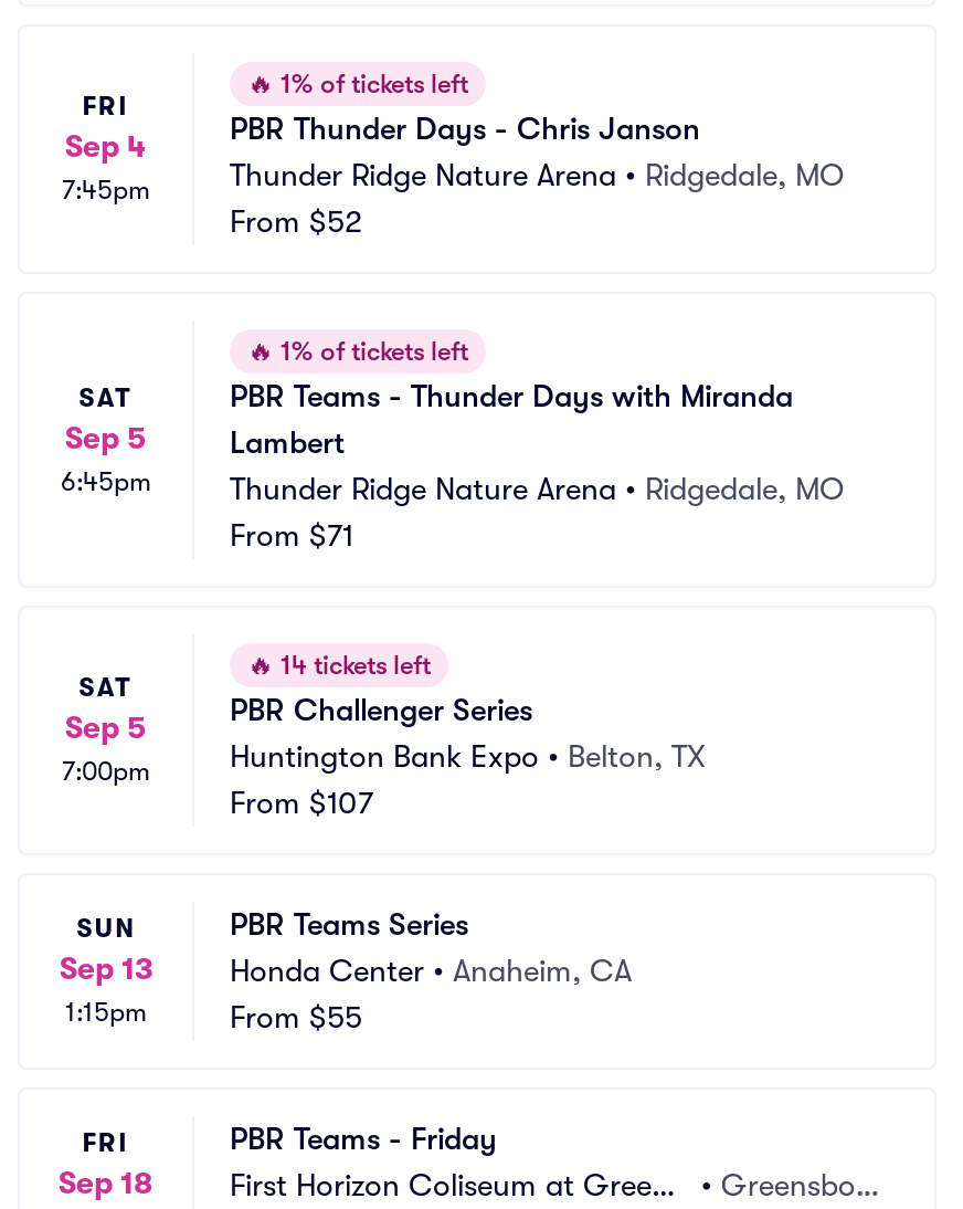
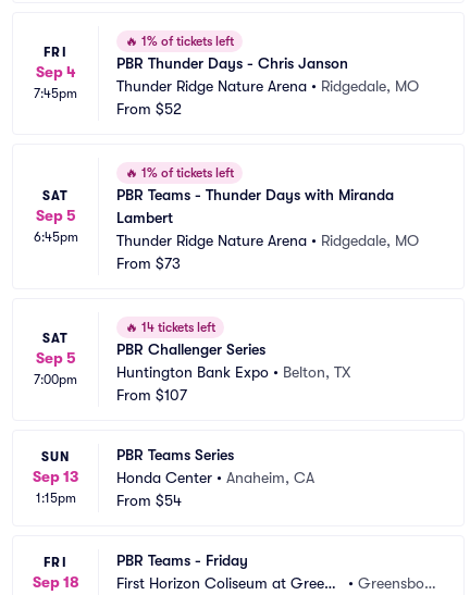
[230,517,353,553] From $71 -> [116,255,181,272] From $73
[230,999,362,1034] From $55 -> [116,492,182,509] From $54

